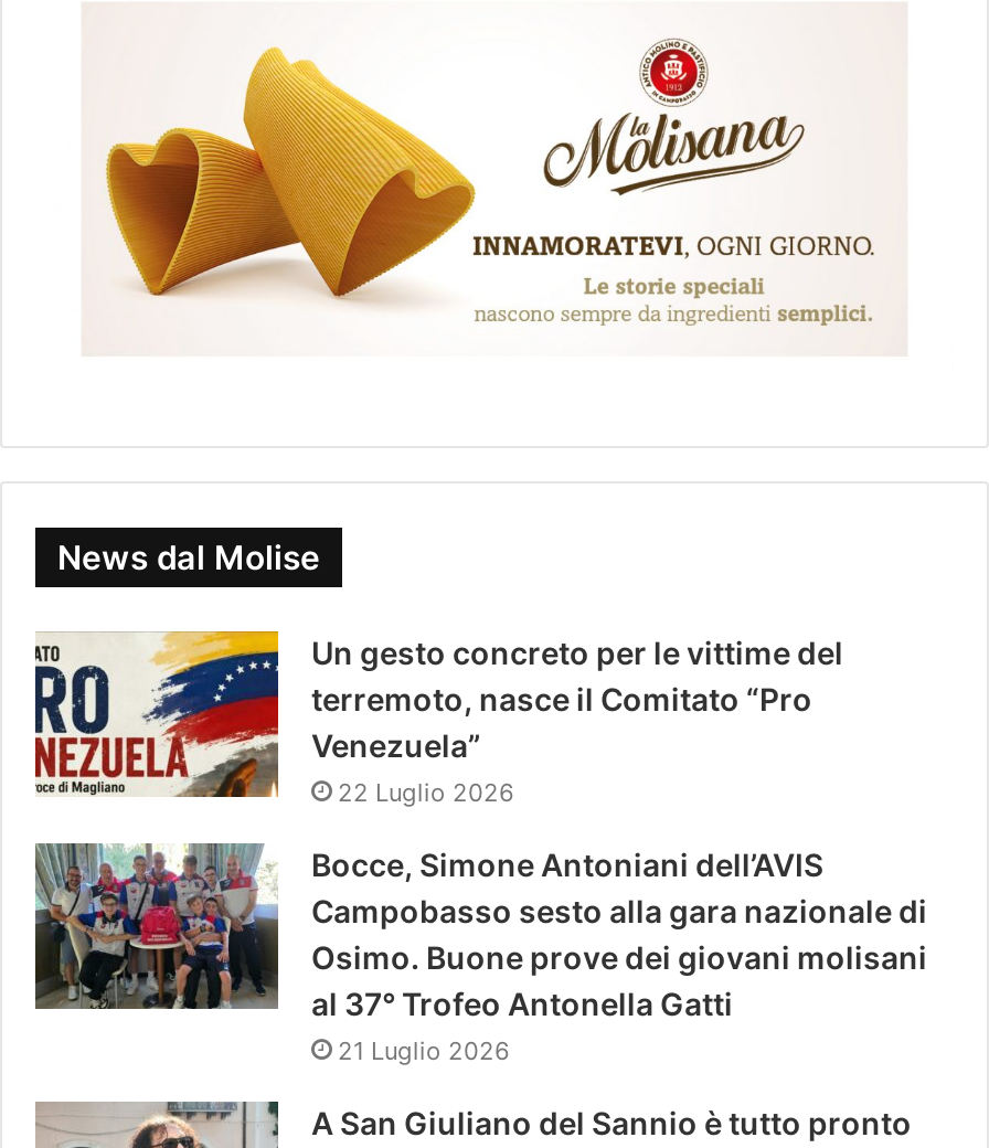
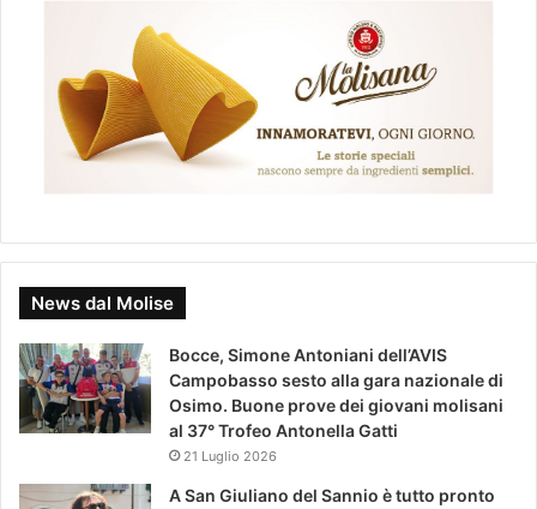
[33,629,843,809] [image] | Un gesto concreto per le vittime del | terremoto, nasce il Comitato “Pro | Venezuela” | 22 Luglio 2026 -> none

